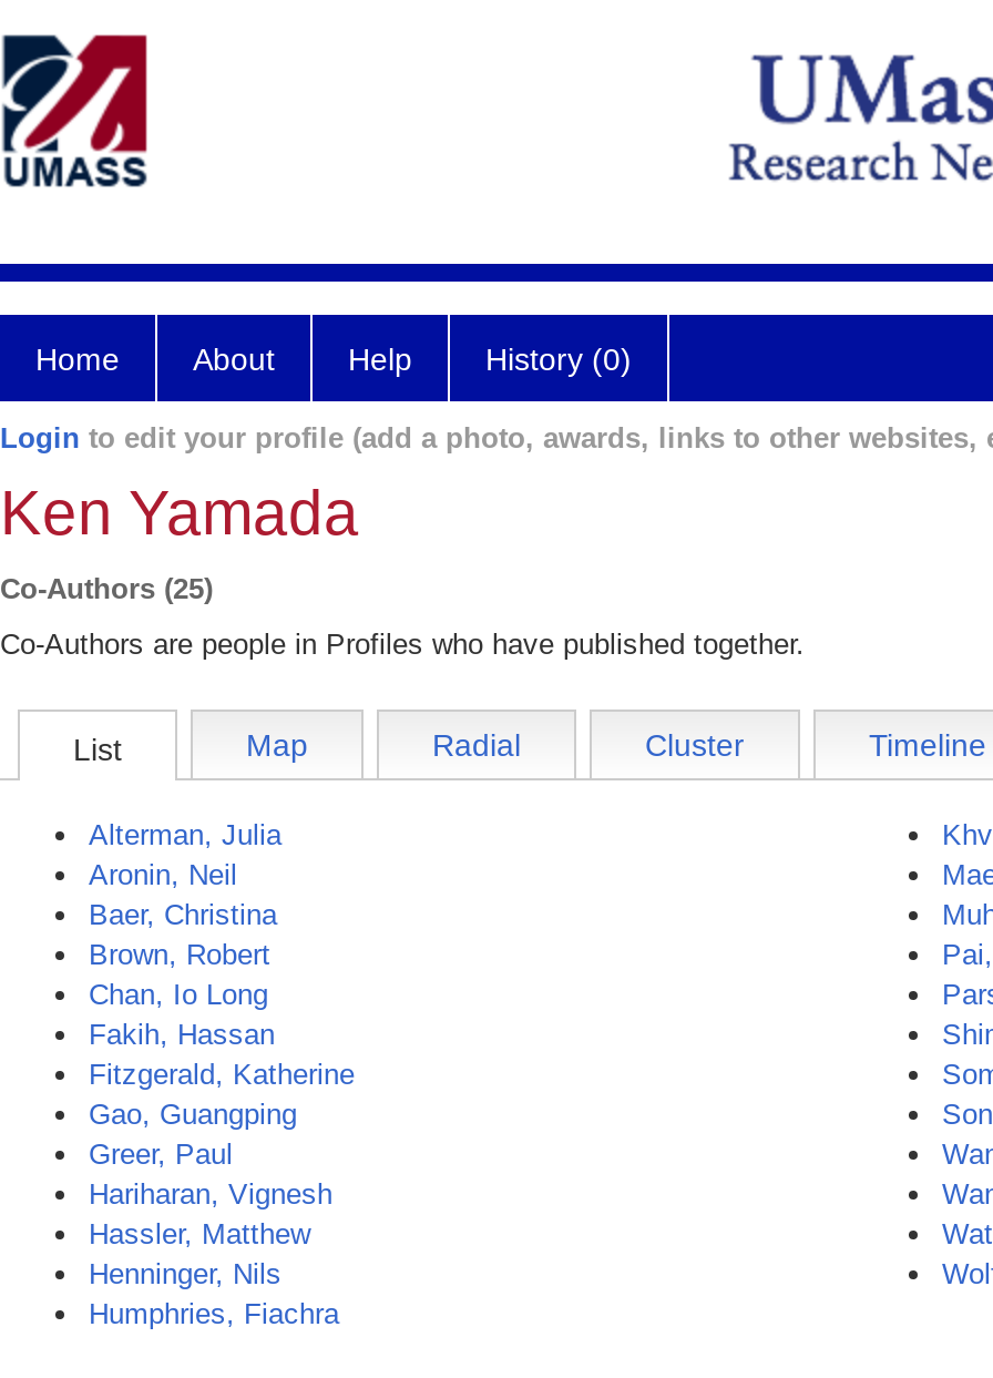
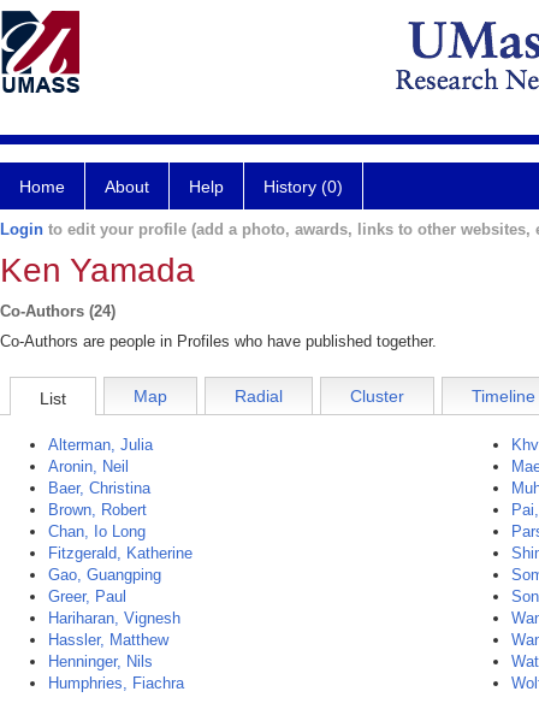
[0,572,213,605] Co-Authors (25) -> [0,302,115,320] Co-Authors (24)
[89,1018,275,1051] Fakih, Hassan -> none

